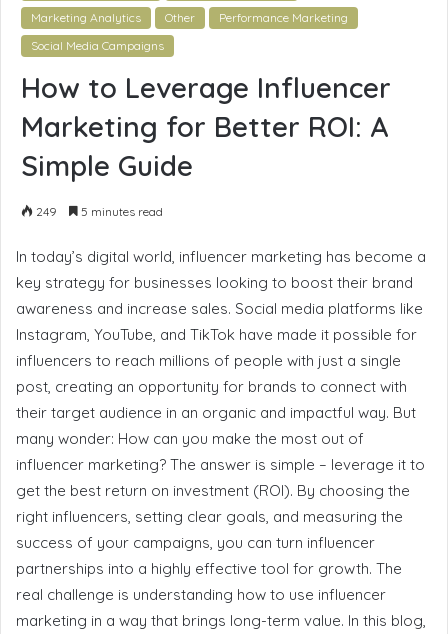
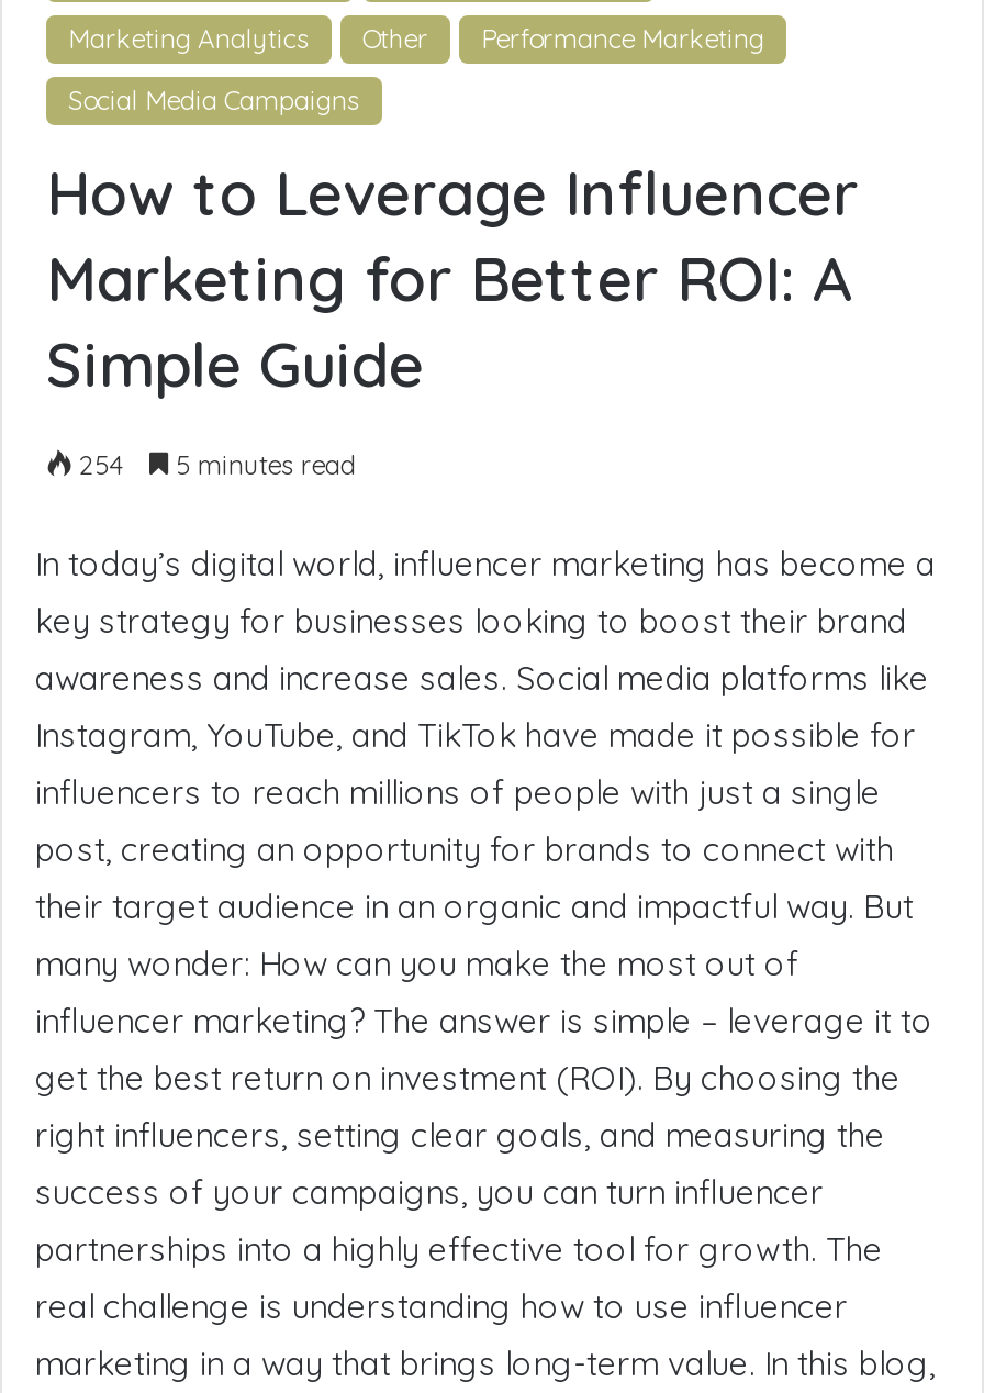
[33,204,163,219] 249 5 minutes read -> [72,448,356,481] 254 5 minutes read

